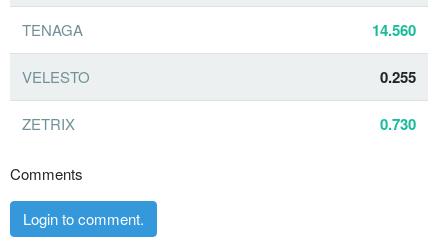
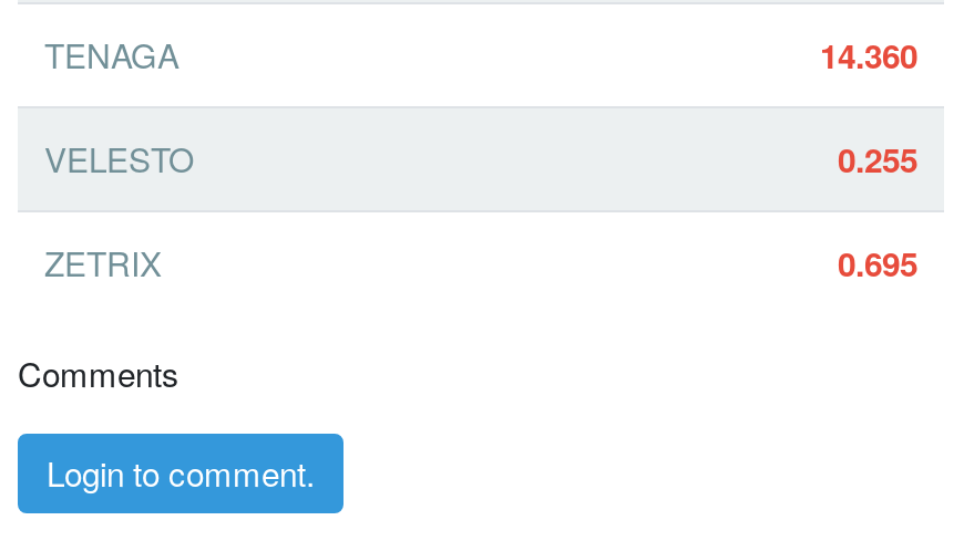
[372,19,416,41] 14.560 -> [820,30,917,79] 14.360
[380,113,416,135] 0.730 -> [838,238,917,287] 0.695

